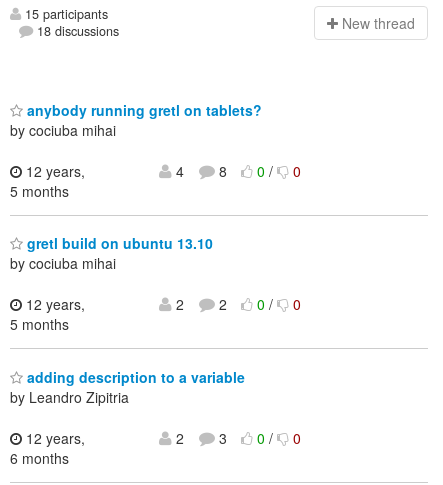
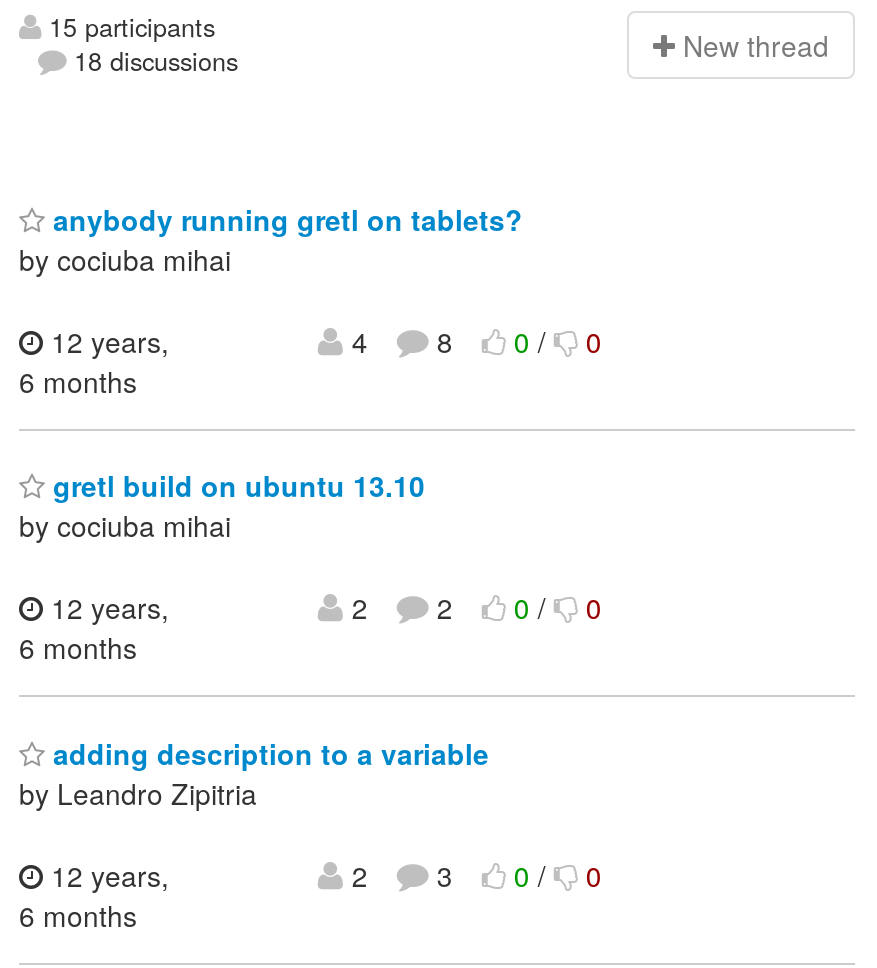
[10,181,69,201] 5 months -> [19,361,137,401] 6 months
[10,314,69,334] 5 months -> [19,628,137,668] 6 months

